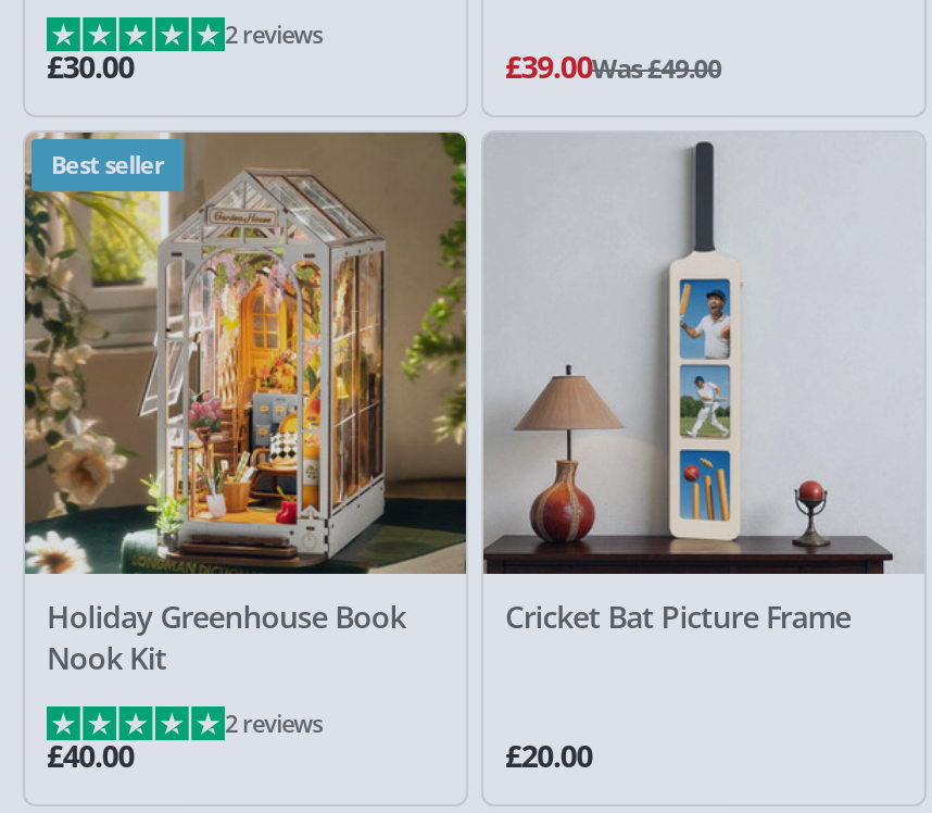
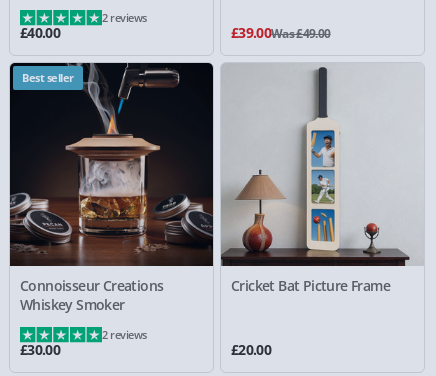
[47,46,134,87] £30.00 -> [20,23,60,42] £40.00
[23,130,468,678] [image] | Holiday Greenhouse Book | Nook Kit -> [9,62,214,314] [image] | Connoisseur Creations | Whiskey Smoker
[47,735,134,776] £40.00 -> [20,340,60,359] £30.00

